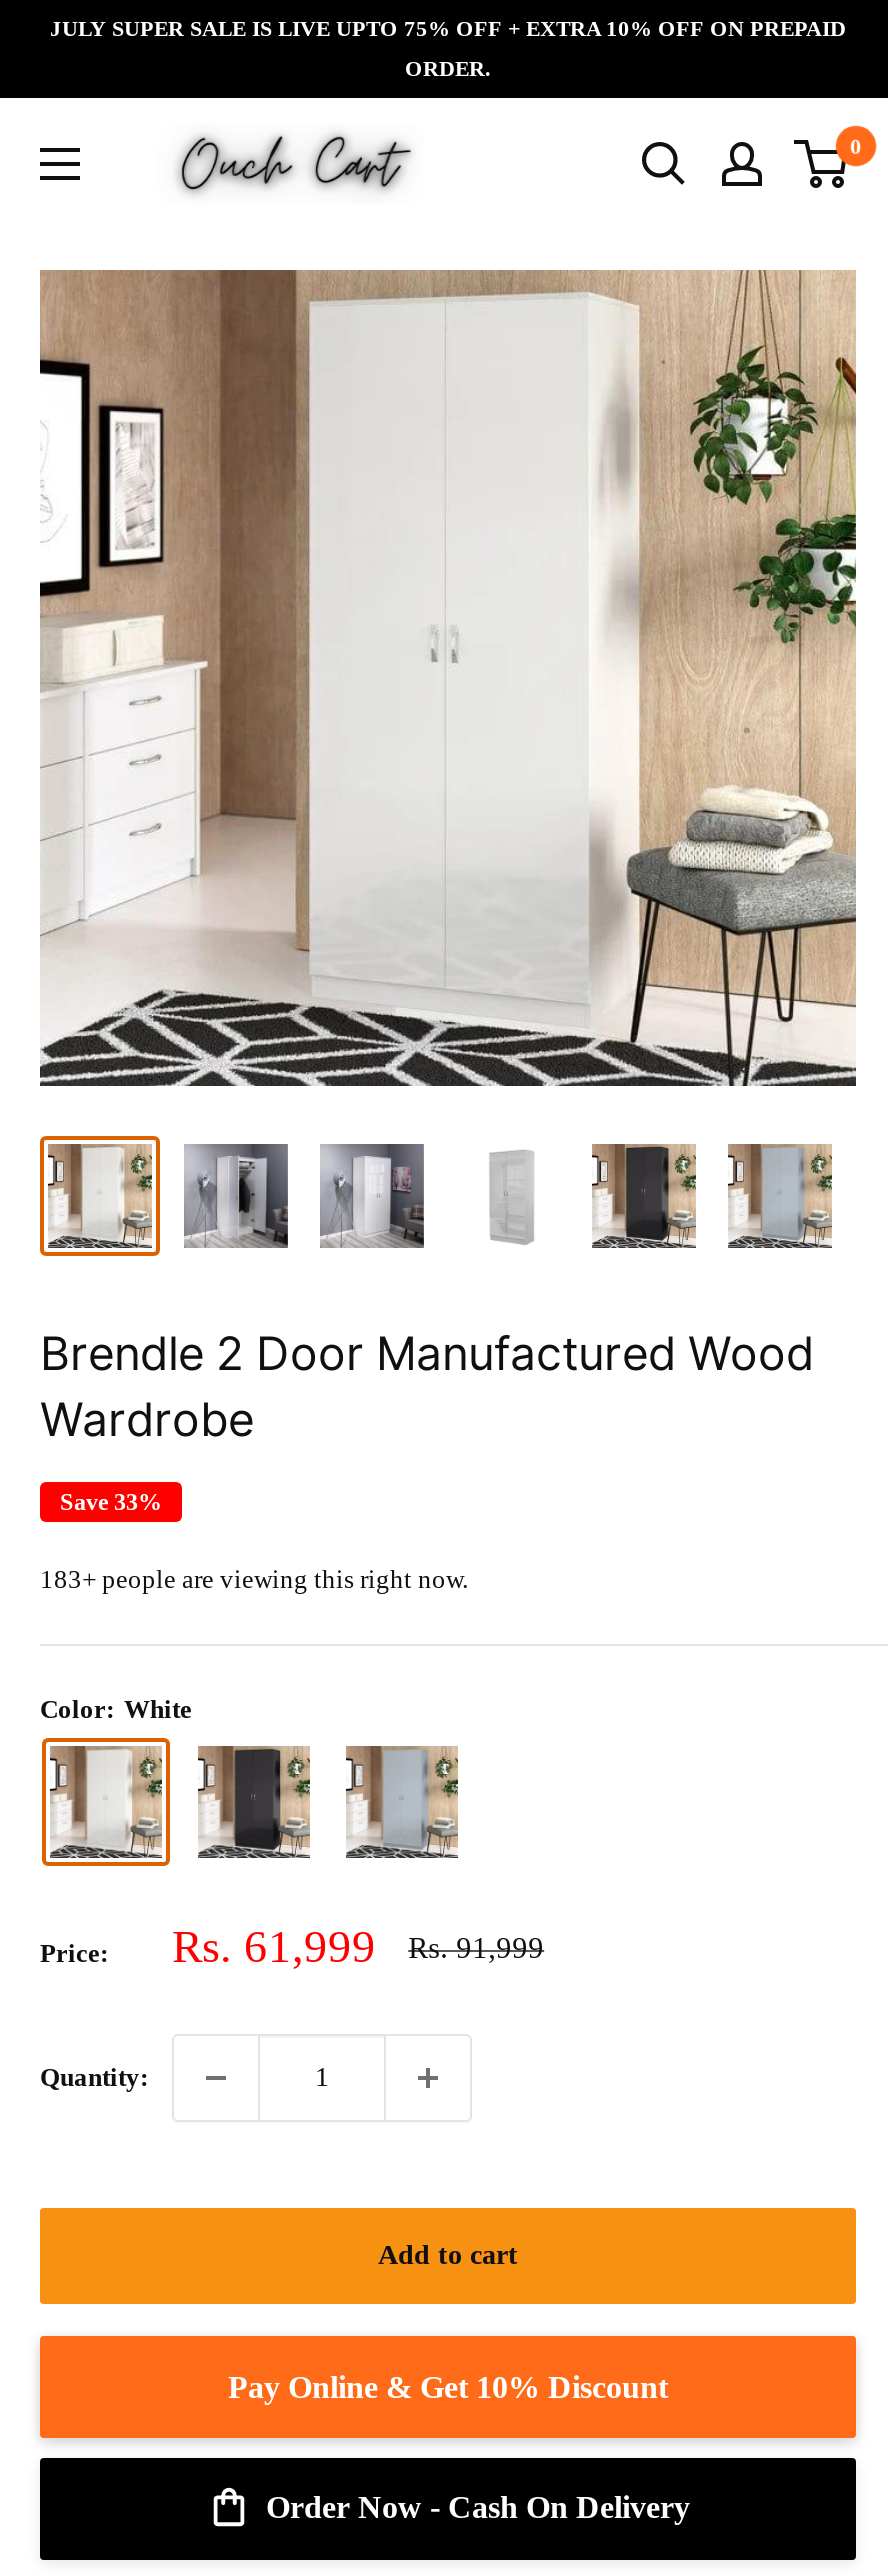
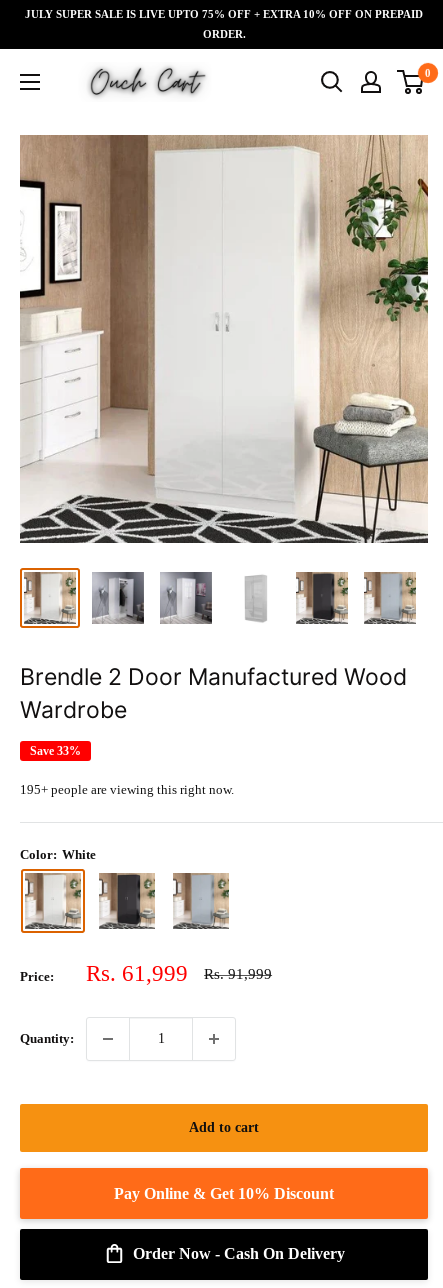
[40,1565,468,1595] 183+ people are viewing this right now. -> [20,782,234,797] 195+ people are viewing this right now.

